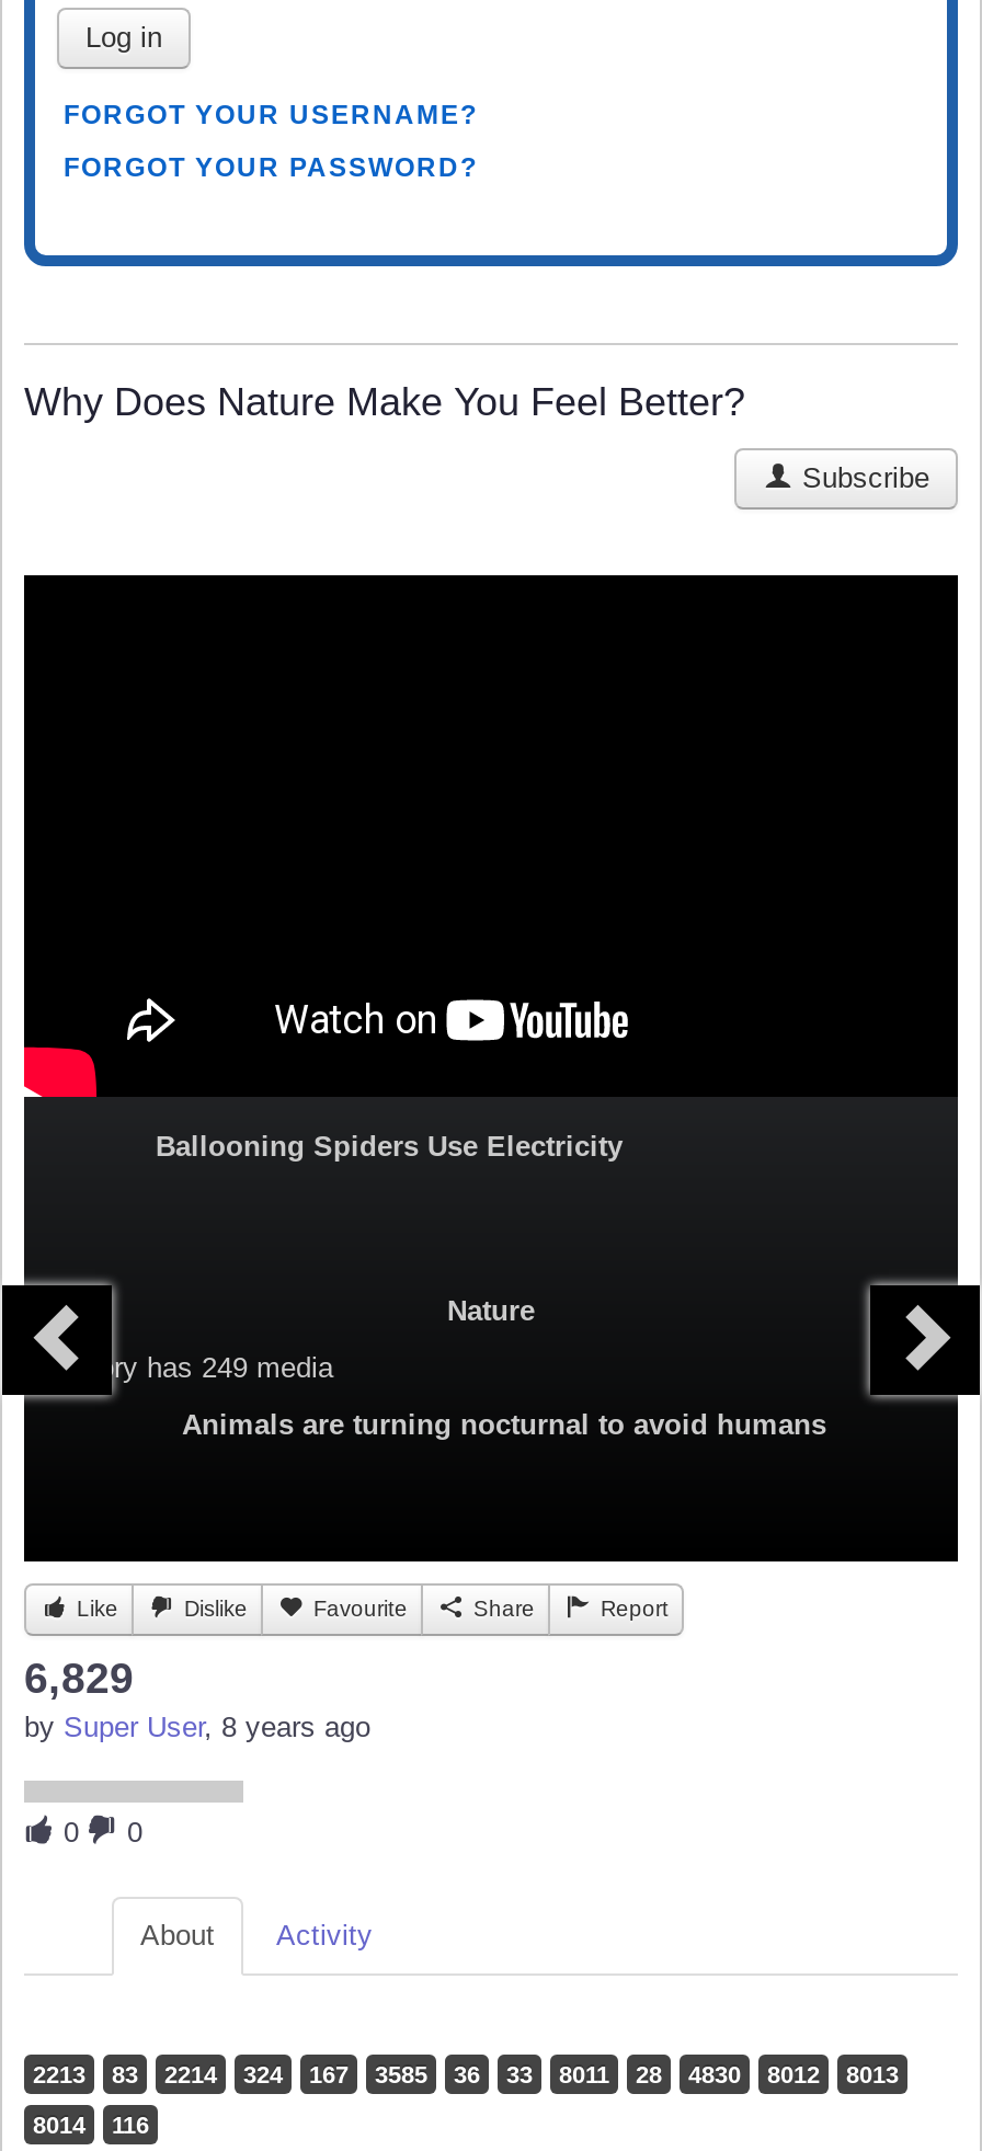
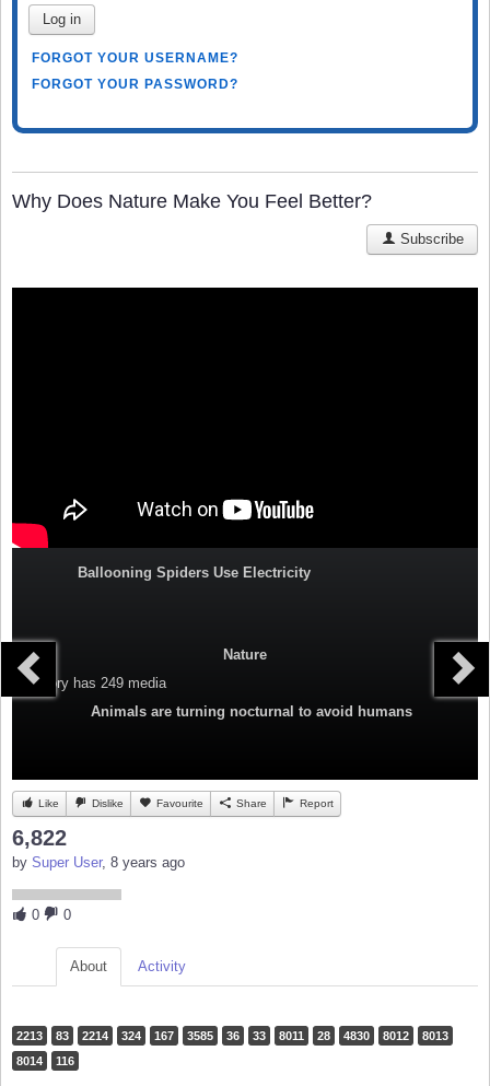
[24,1654,134,1702] 6,829 -> [12,826,67,850] 6,822

